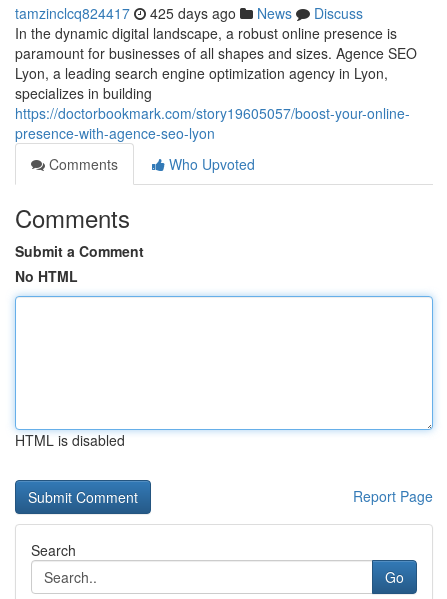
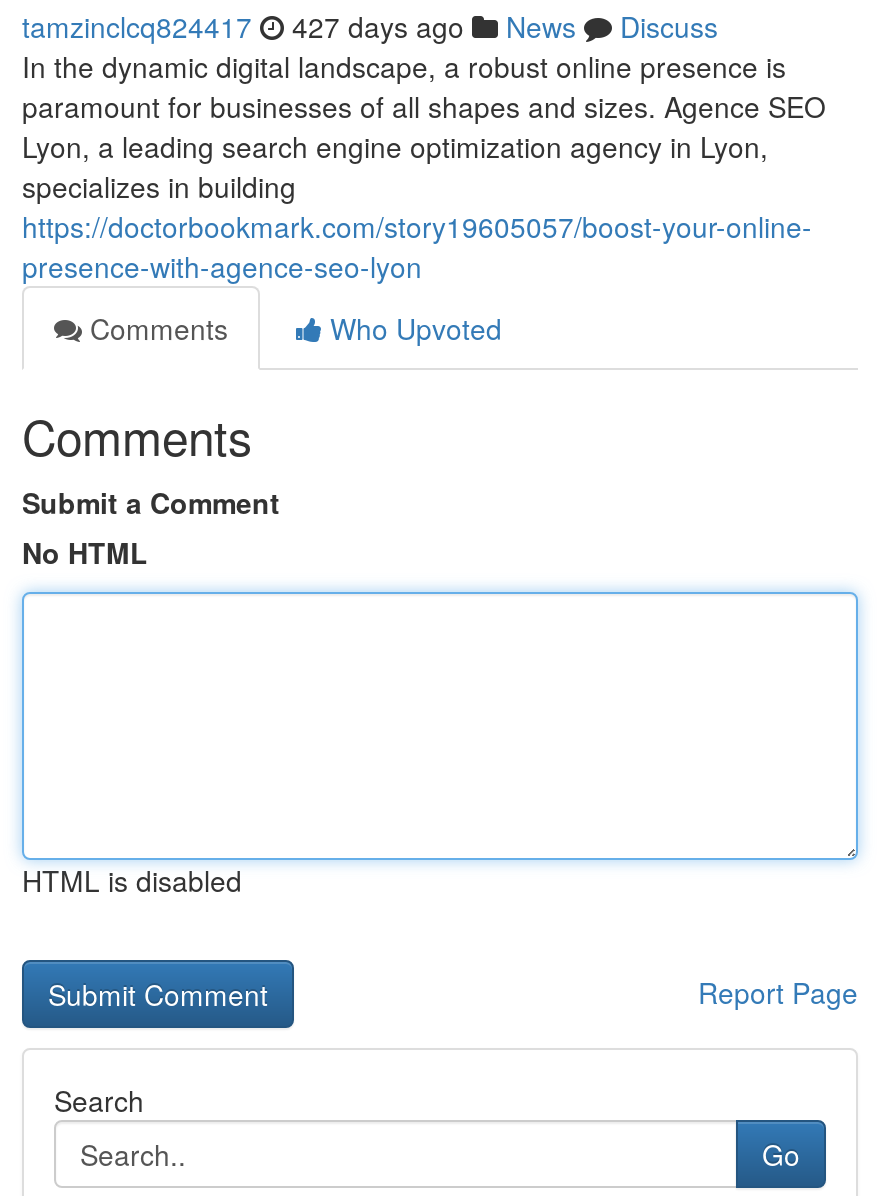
[15,3,363,23] tamzinclcq824417 425 days ago News Discuss -> [22,6,718,46] tamzinclcq824417 427 days ago News Discuss

